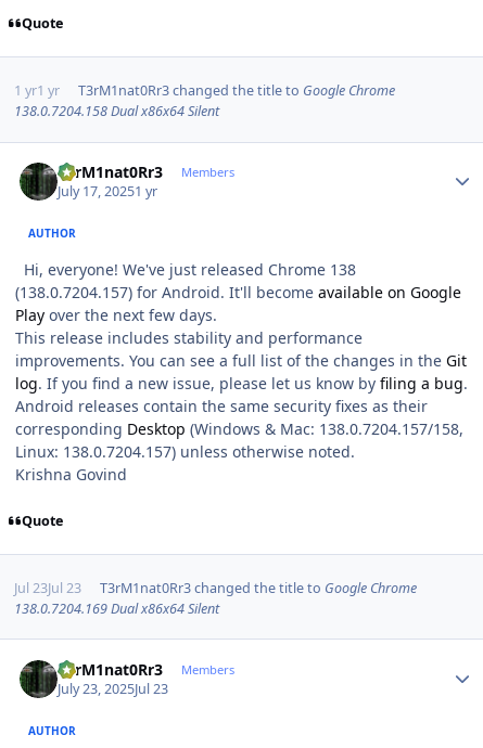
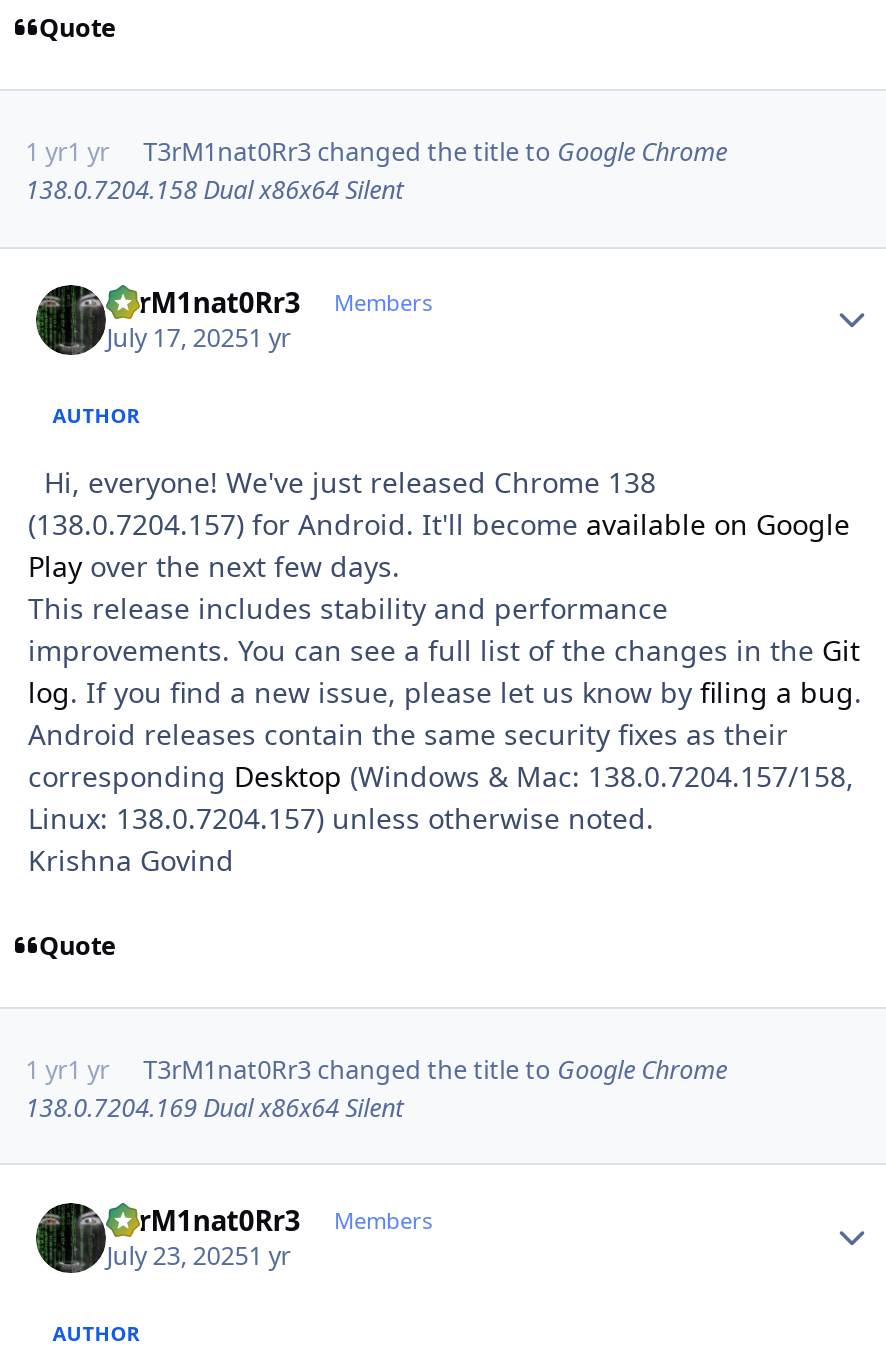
[14,578,416,597] Jul 23Jul 23 T3rM1nat0Rr3 changed the title to Google Chrome -> [25,1052,727,1086] 1 yr1 yr T3rM1nat0Rr3 changed the title to Google Chrome
[58,680,168,698] July 23, 2025Jul 23 -> [106,1239,290,1273] July 23, 20251 yr

